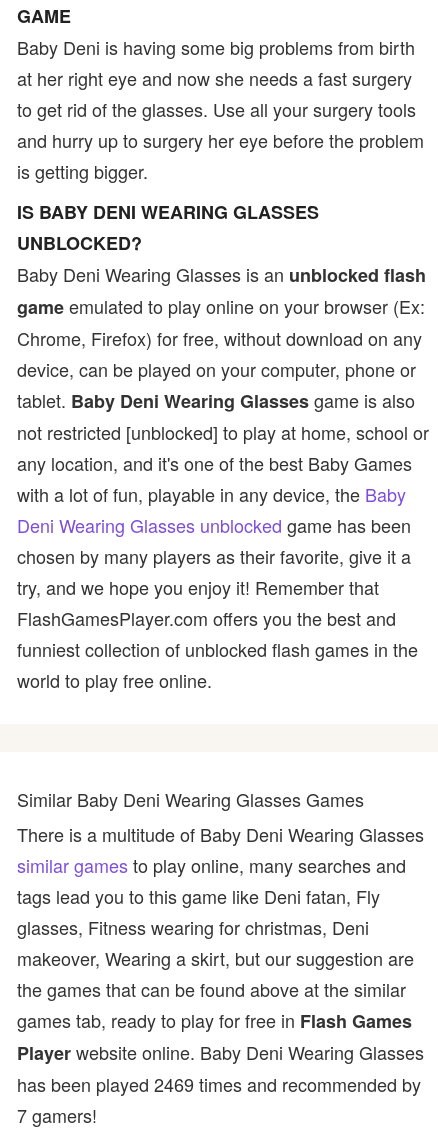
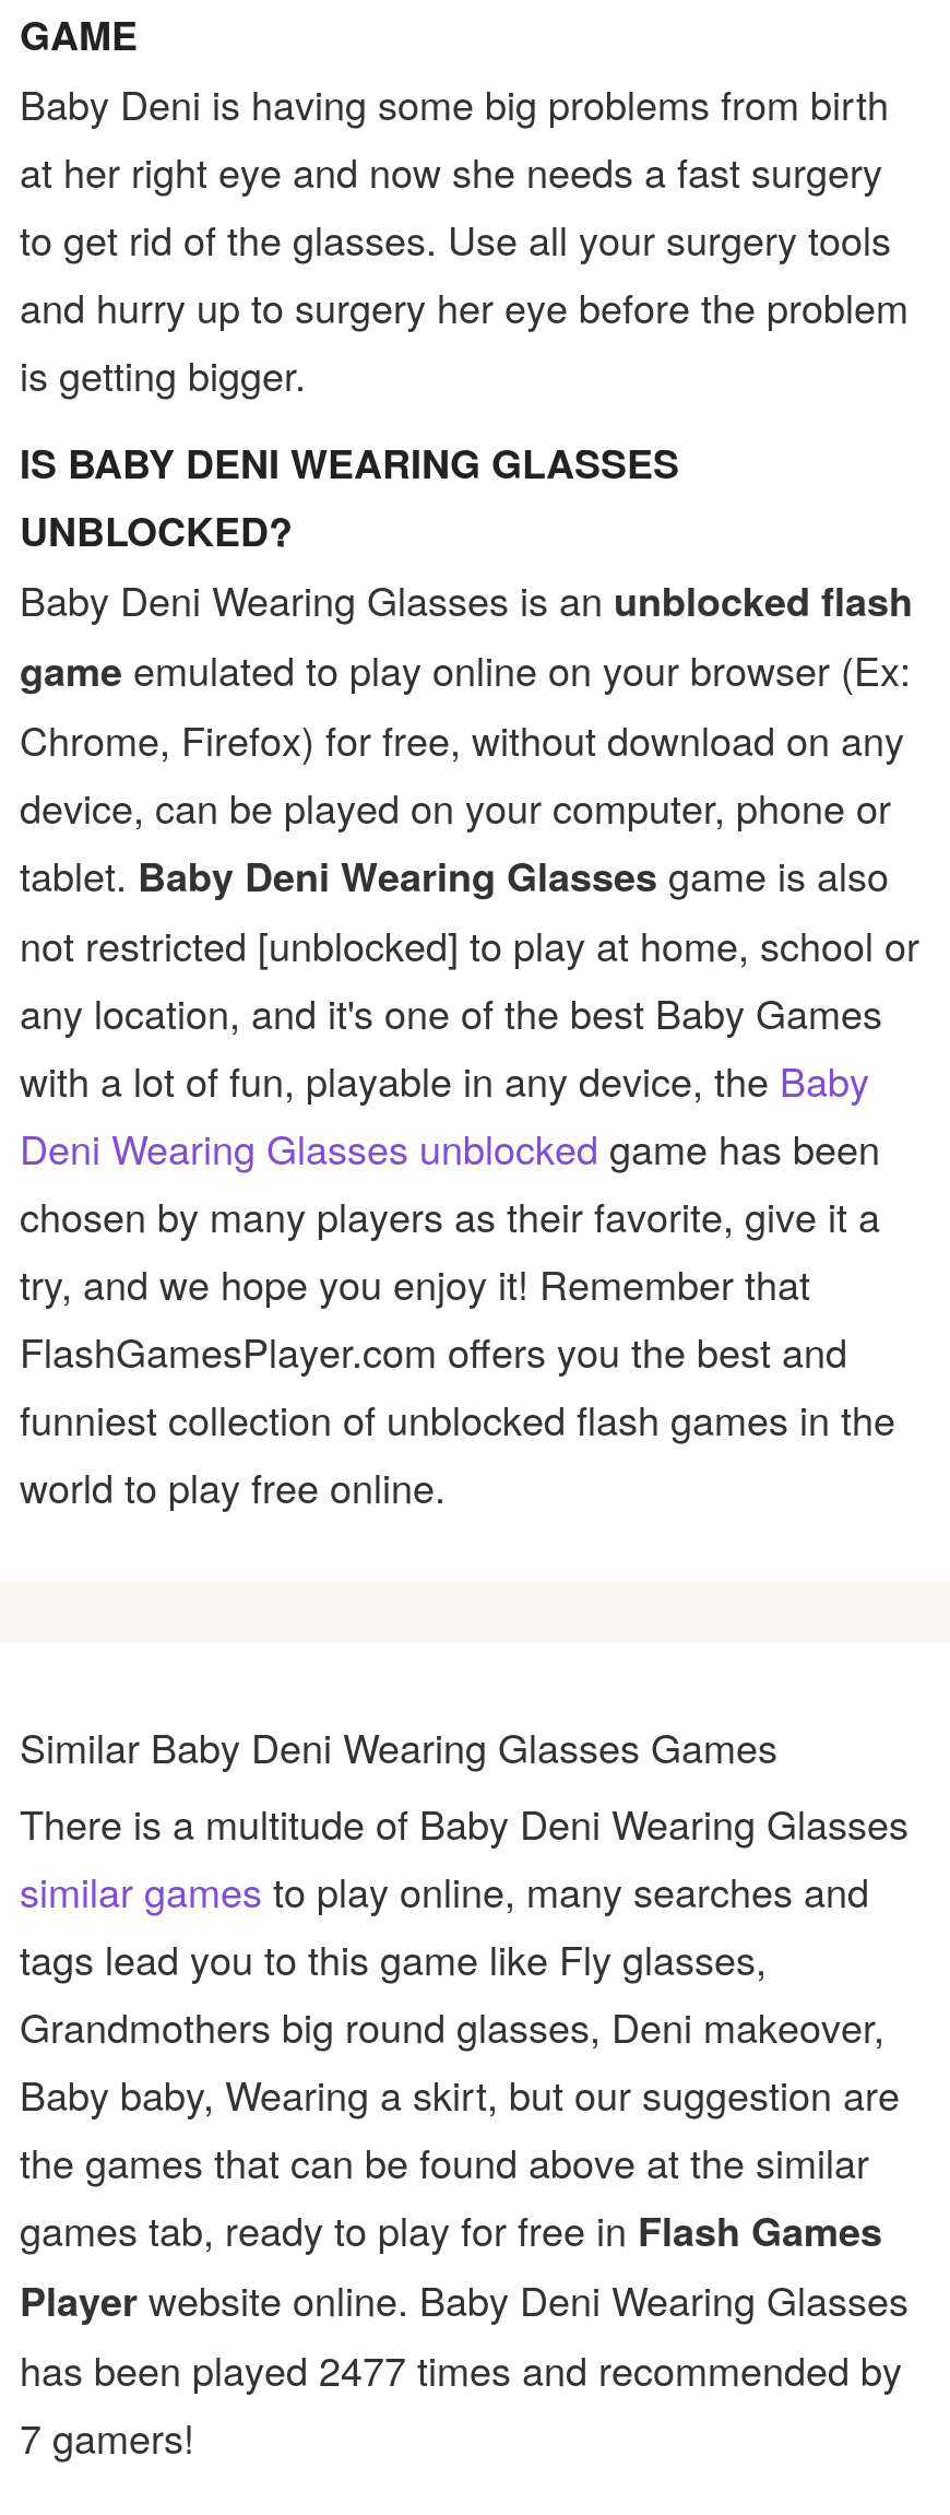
[17,883,414,971] tags lead you to this game like Deni fatan, Fly | glasses, Fitness wearing for christmas, Deni | makeover, Wearing a skirt, but our suggestion are -> [20,1929,900,2122] tags lead you to this game like Fly glasses, | Grandmothers big round glasses, Deni makeover, | Baby baby, Wearing a skirt, but our suggestion are
[17,1071,421,1097] has been played 2469 times and recommended by -> [20,2340,902,2397] has been played 2477 times and recommended by

